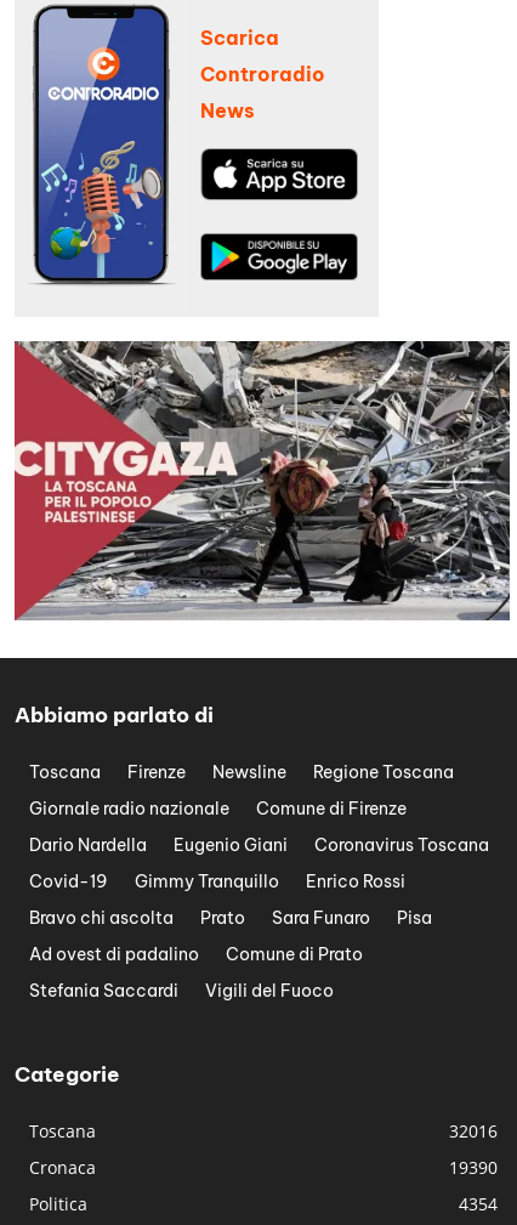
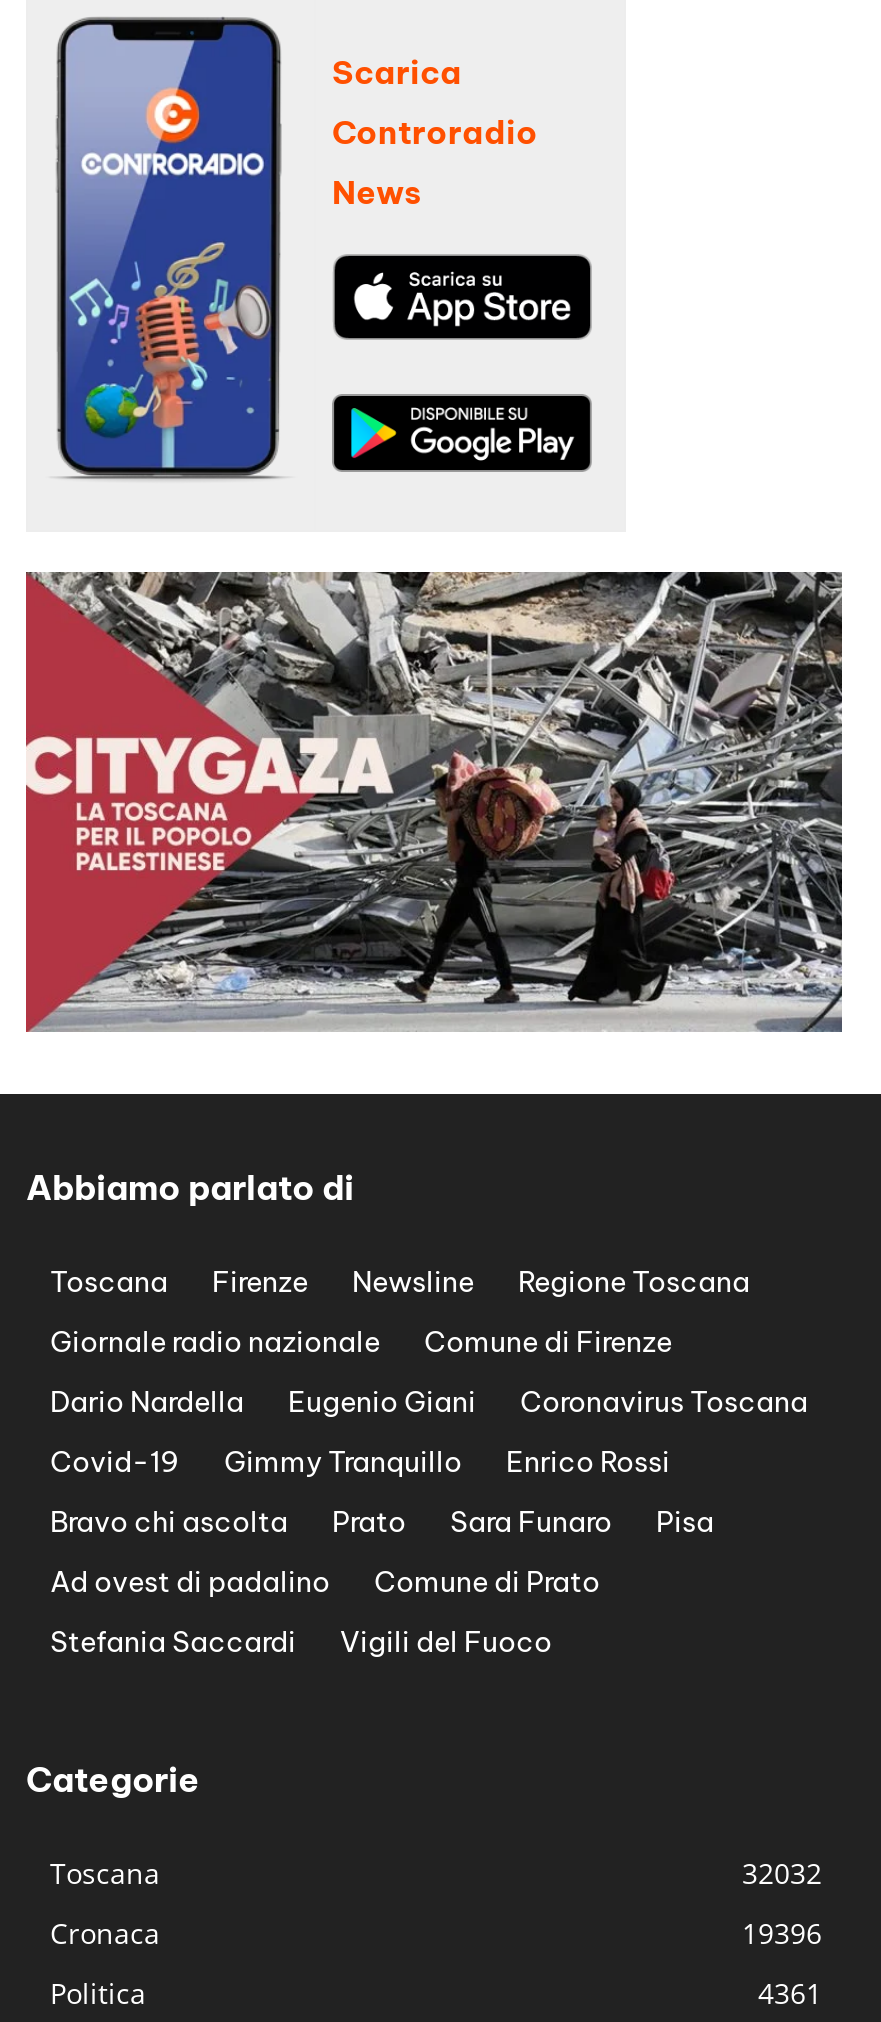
[449,1119,498,1142] 32016 -> [742,1853,822,1891] 32032
[449,1155,498,1178] 19390 -> [742,1913,822,1951] 19396
[459,1192,498,1215] 4354 -> [758,1973,822,2011] 4361

